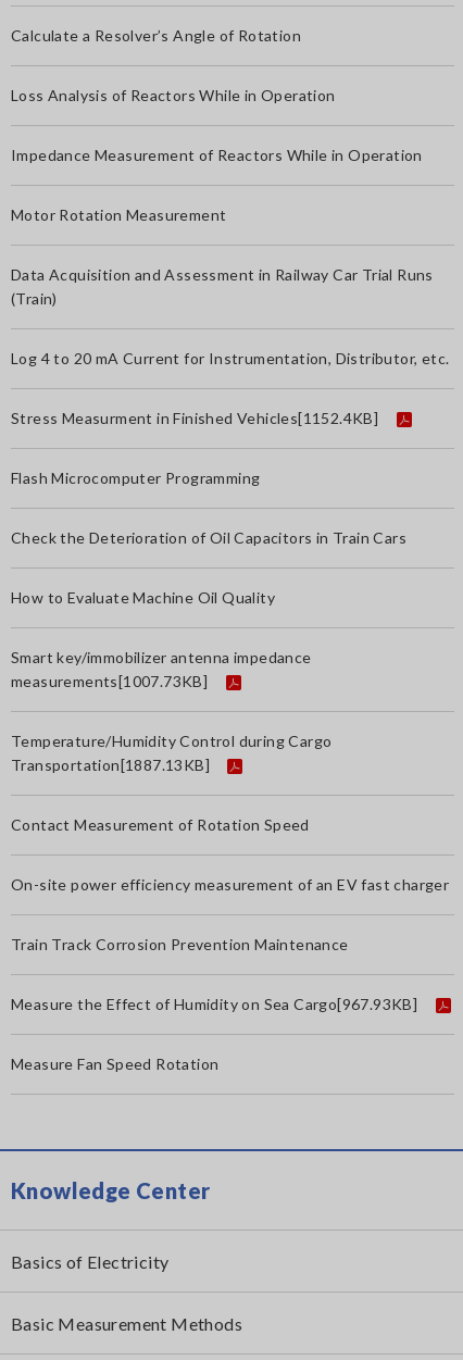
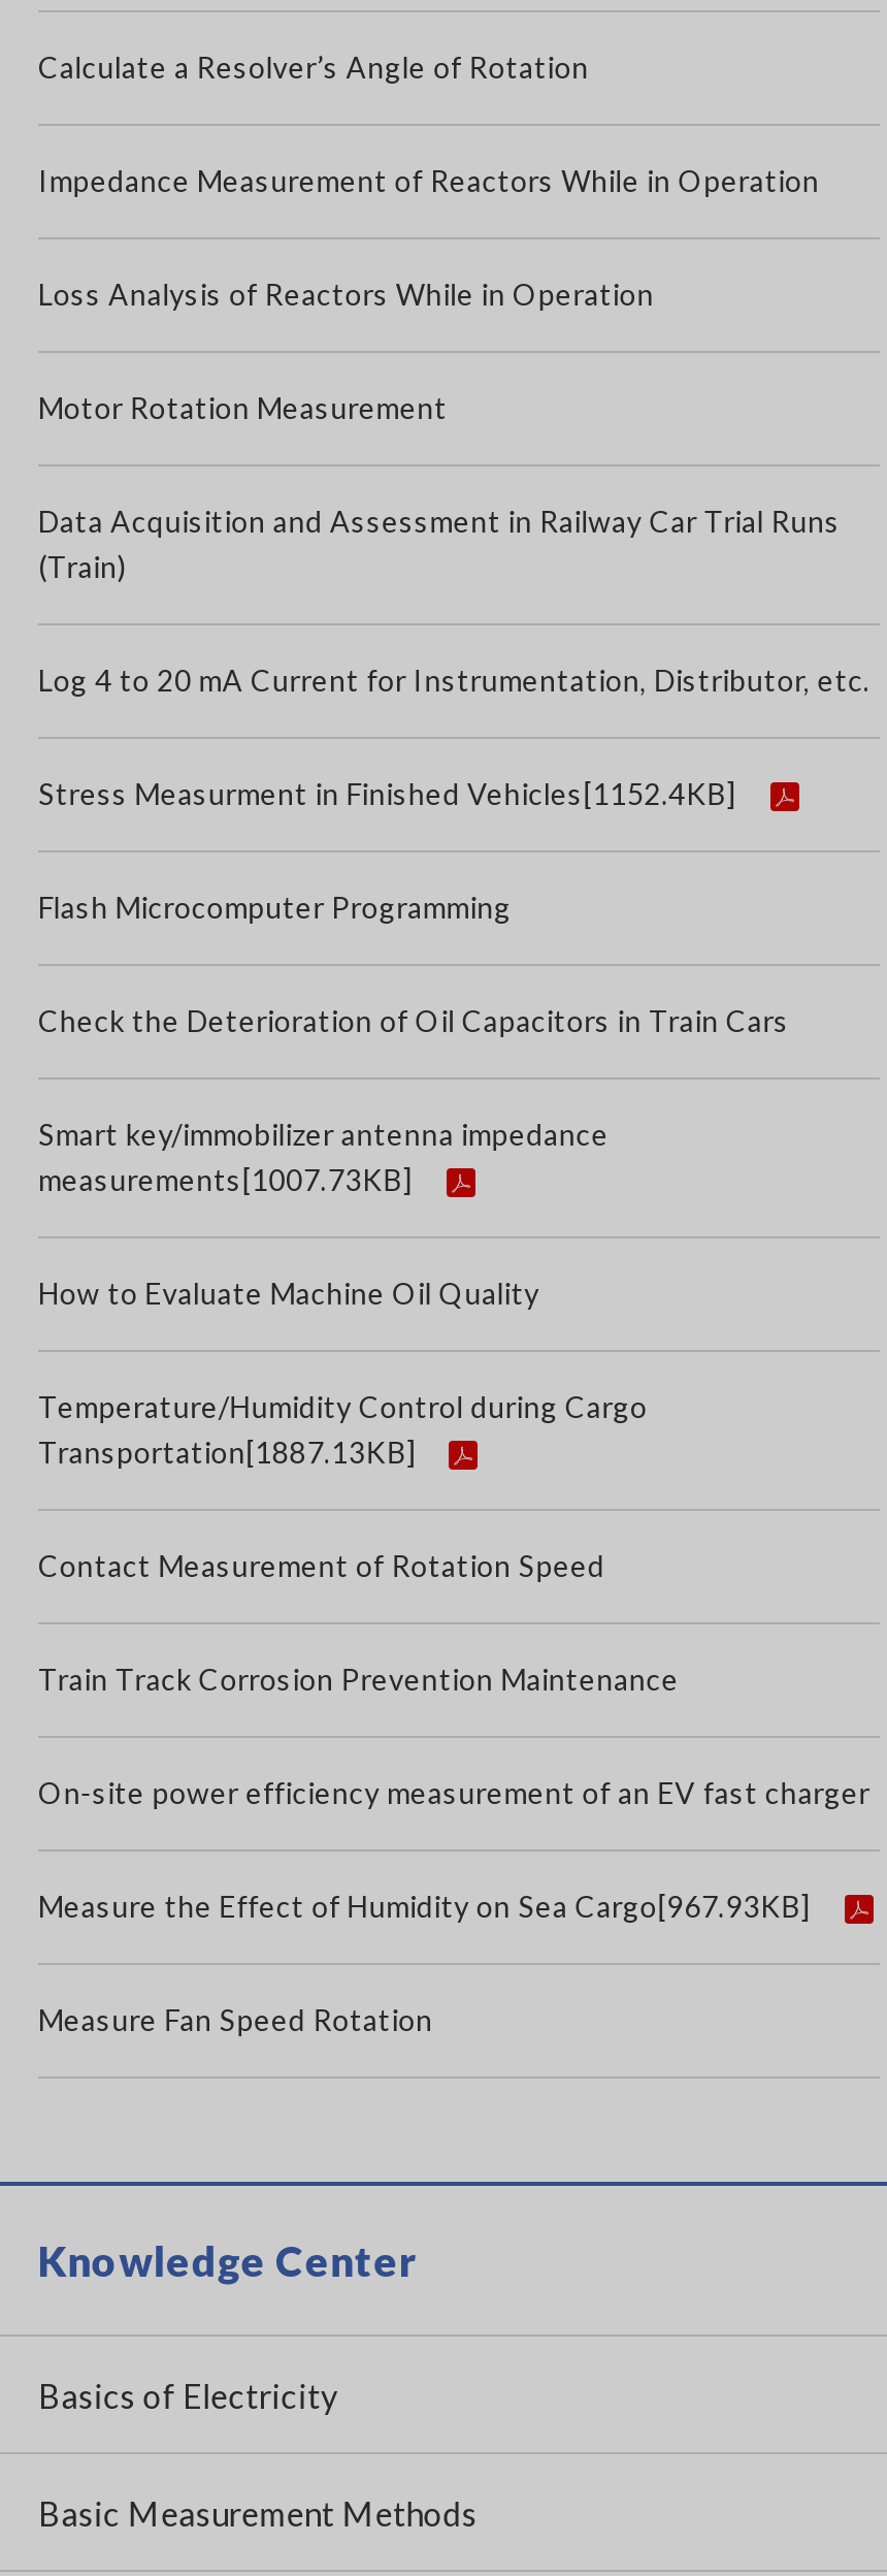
moved [11,86,335,104] -> [38,277,654,312]: Loss Analysis of Reactors While in Operation
moved [11,146,423,164] -> [38,163,820,198]: Impedance Measurement of Reactors While in Operation
moved [11,588,275,607] -> [38,1276,539,1311]: How to Evaluate Machine Oil Quality
moved [11,648,311,690] -> [38,1117,609,1197]: Smart key/immobilizer antenna impedance | measurements [1007.73KB]
moved [11,875,449,894] -> [38,1775,870,1810]: On-site power efficiency measurement of an EV fast charger
moved [11,935,348,953] -> [38,1662,679,1697]: Train Track Corrosion Prevention Maintenance

